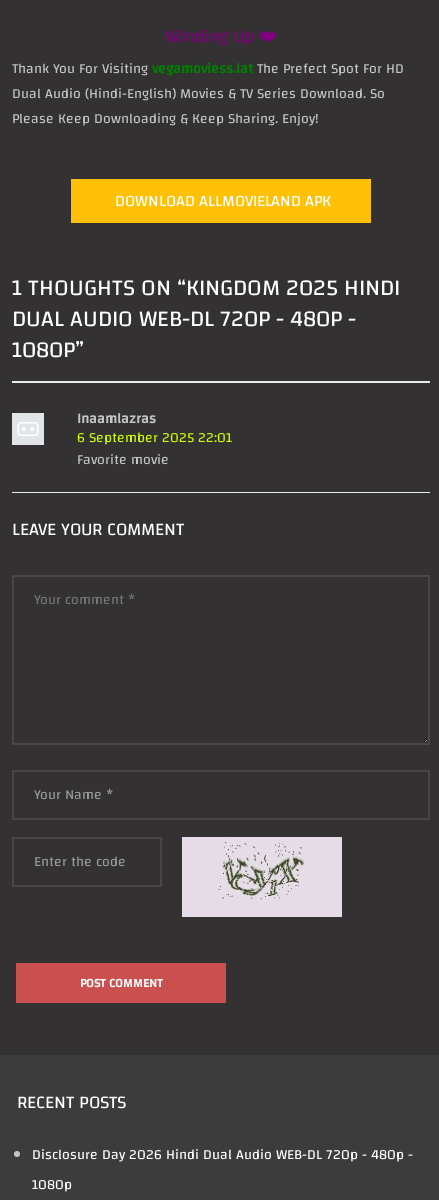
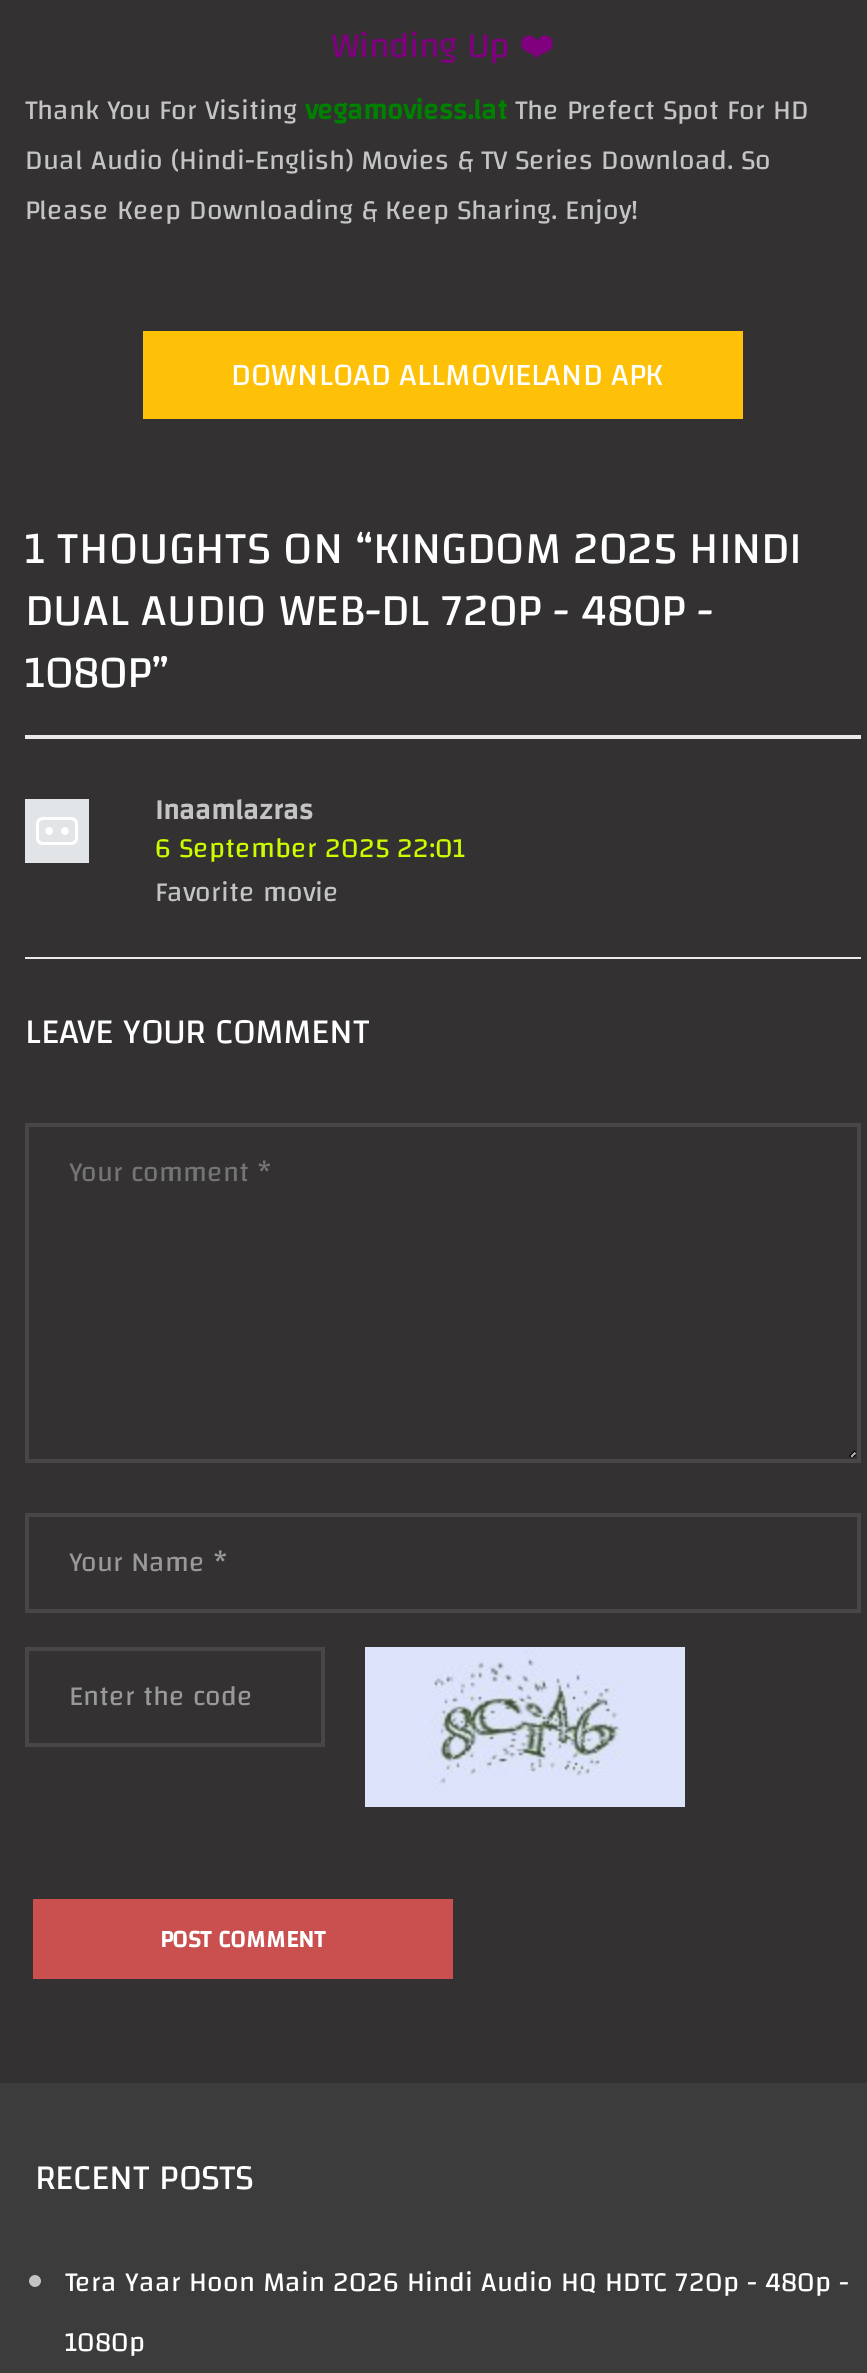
[221,841,307,900] [image] -> [435,1661,617,1769] [image]
[32,1141,413,1167] Disclosure Day 2026 Hindi Dual Audio WEB-DL 720p - 480p - -> [65,2256,849,2308] Tera Yaar Hoon Main 2026 Hindi Audio HQ HDTC 720p - 480p -

